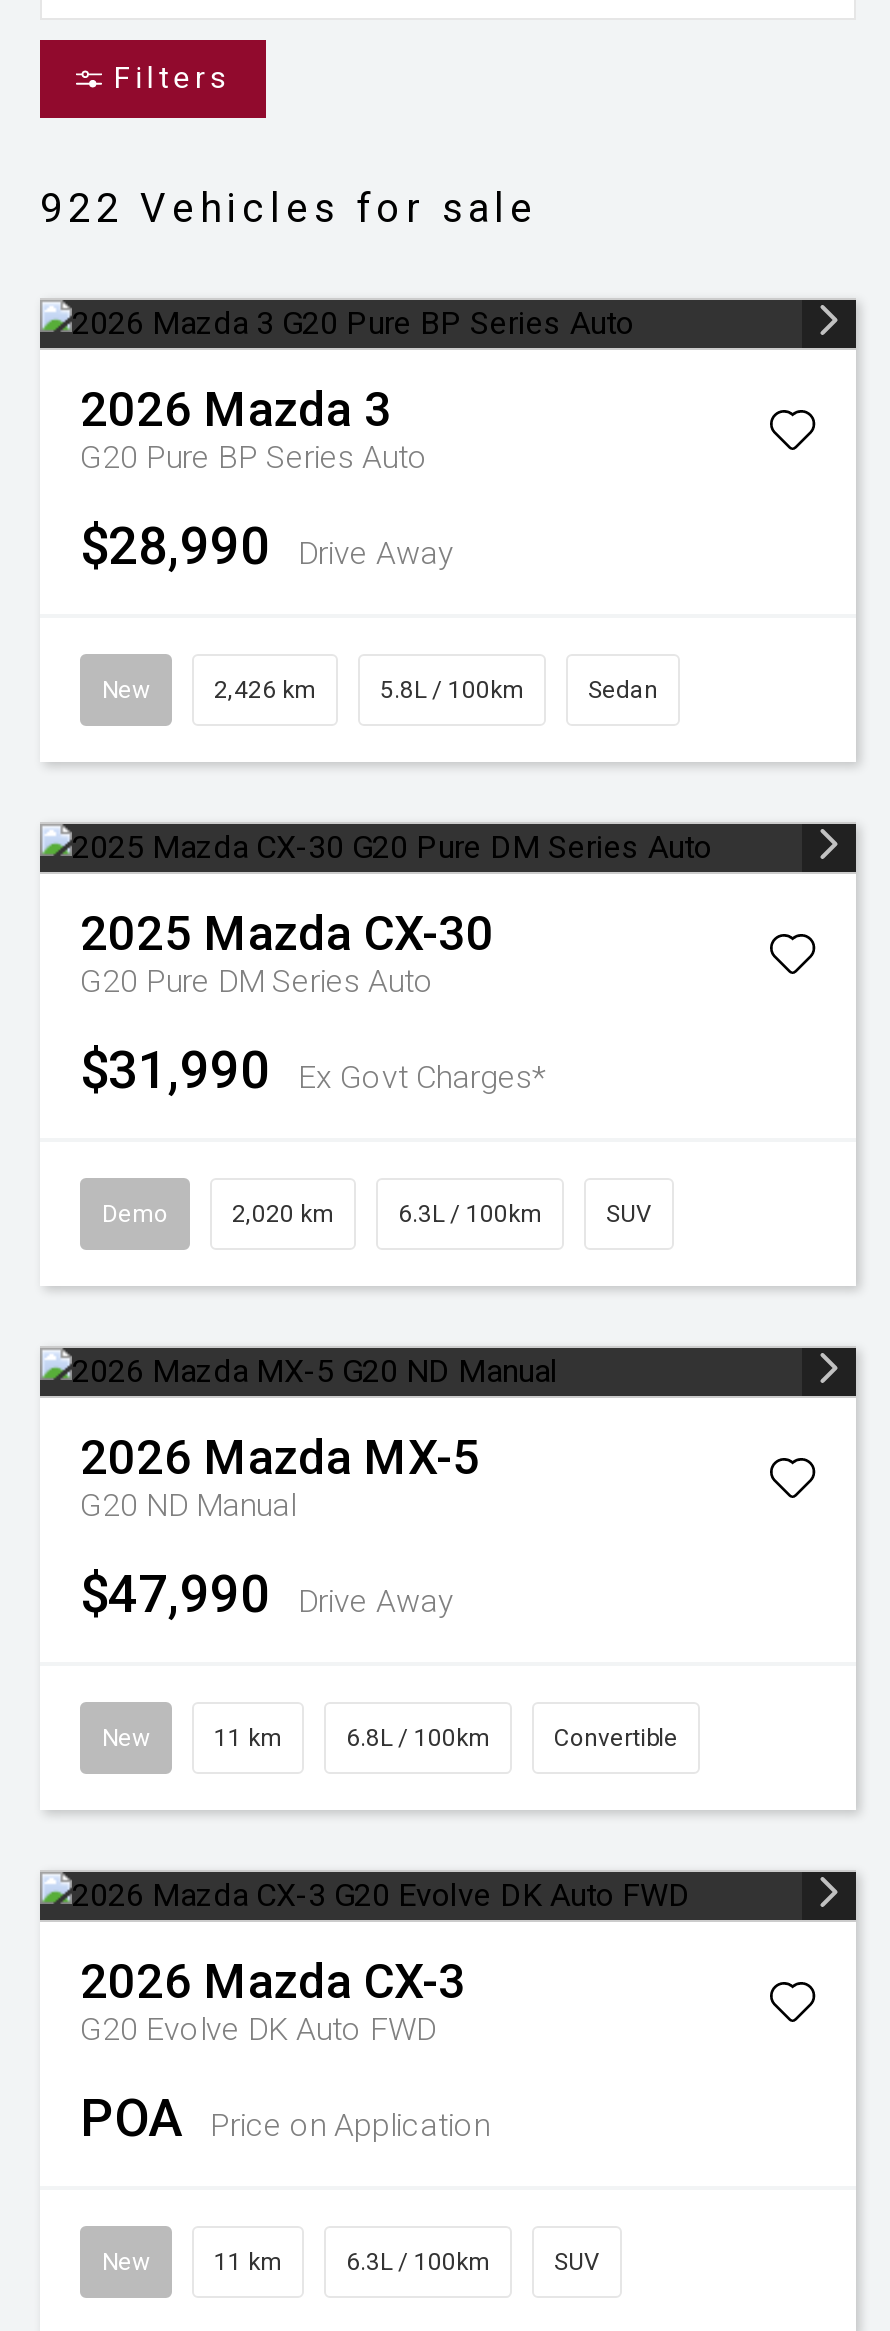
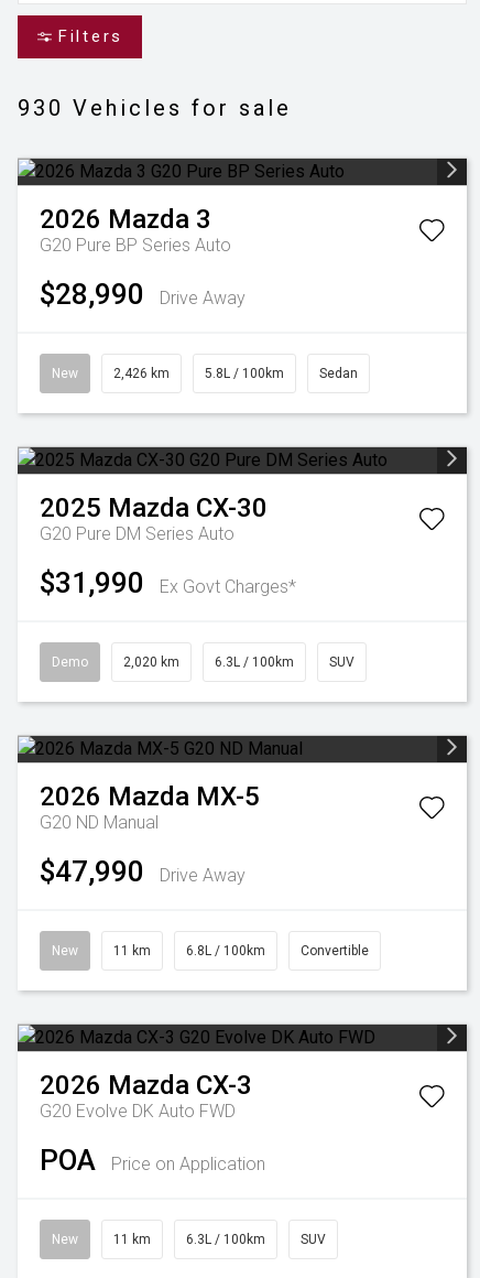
[40,184,538,232] 922 Vehicles for sale -> [18,95,292,121] 930 Vehicles for sale

